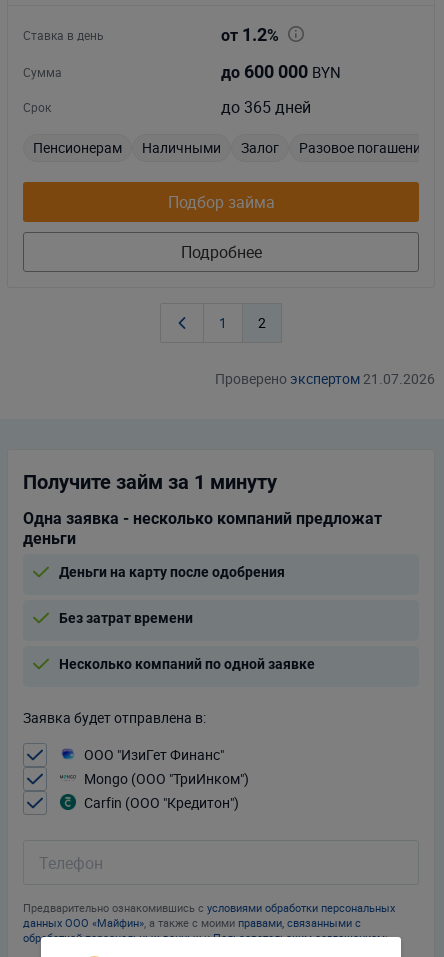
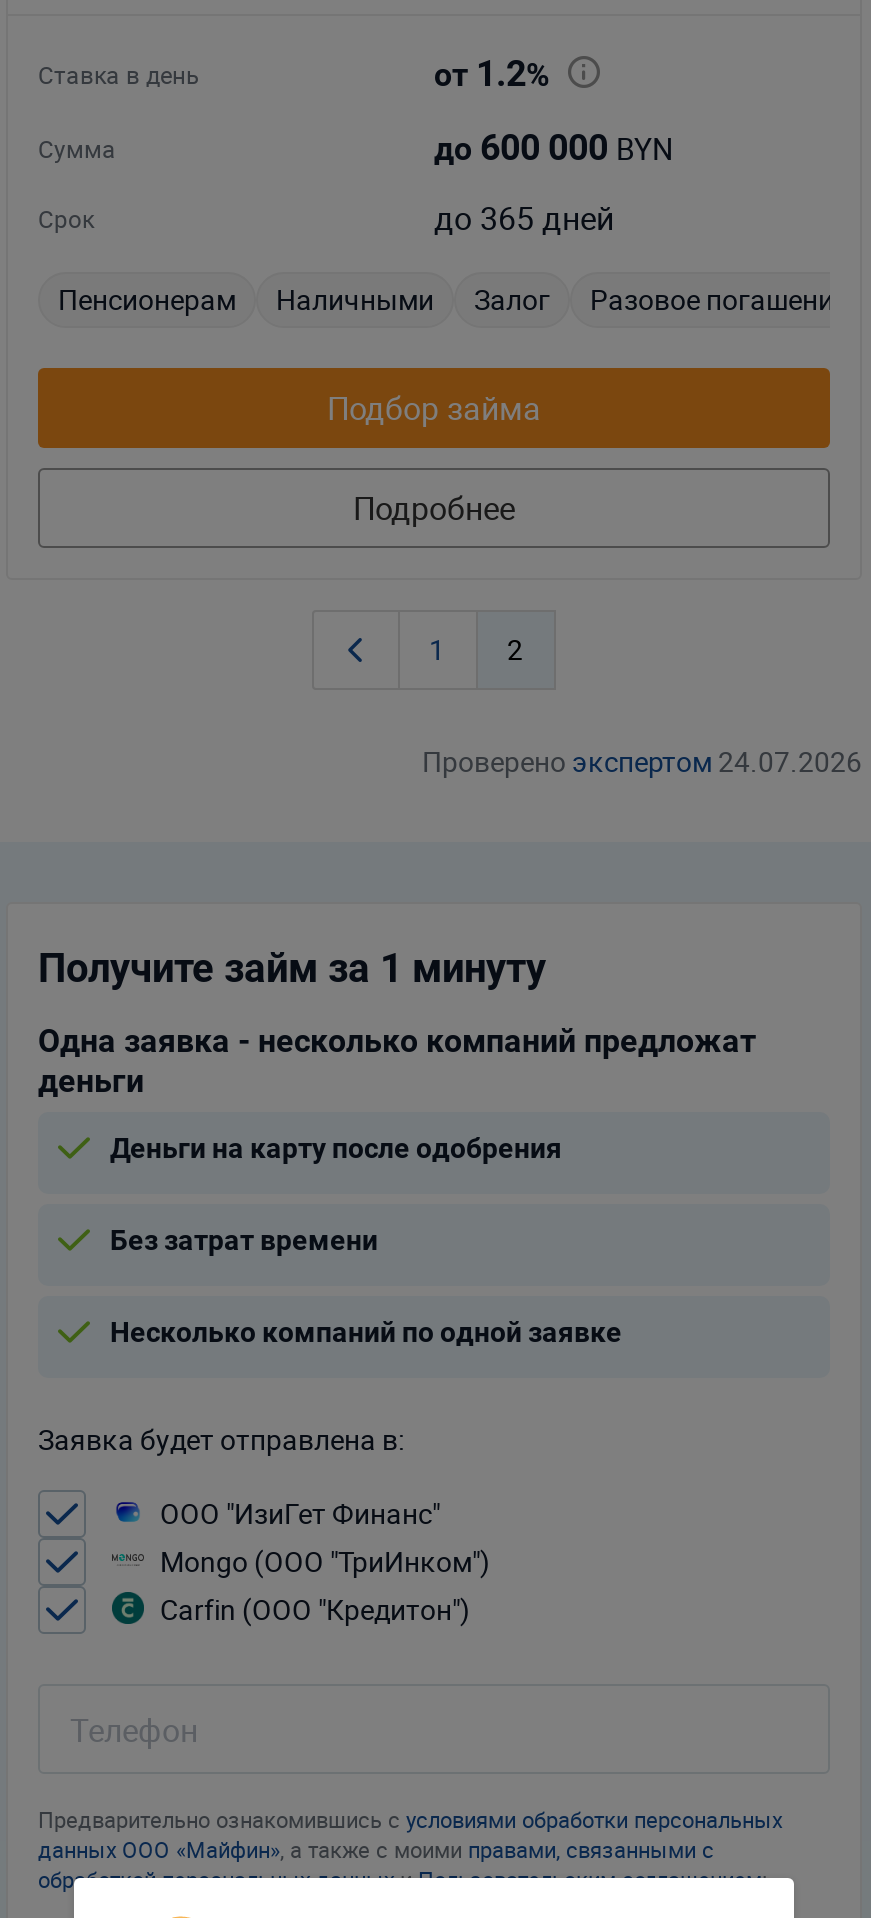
[215,369,435,388] Проверено экспертом 21.07.2026 -> [422,742,862,780] Проверено экспертом 24.07.2026

